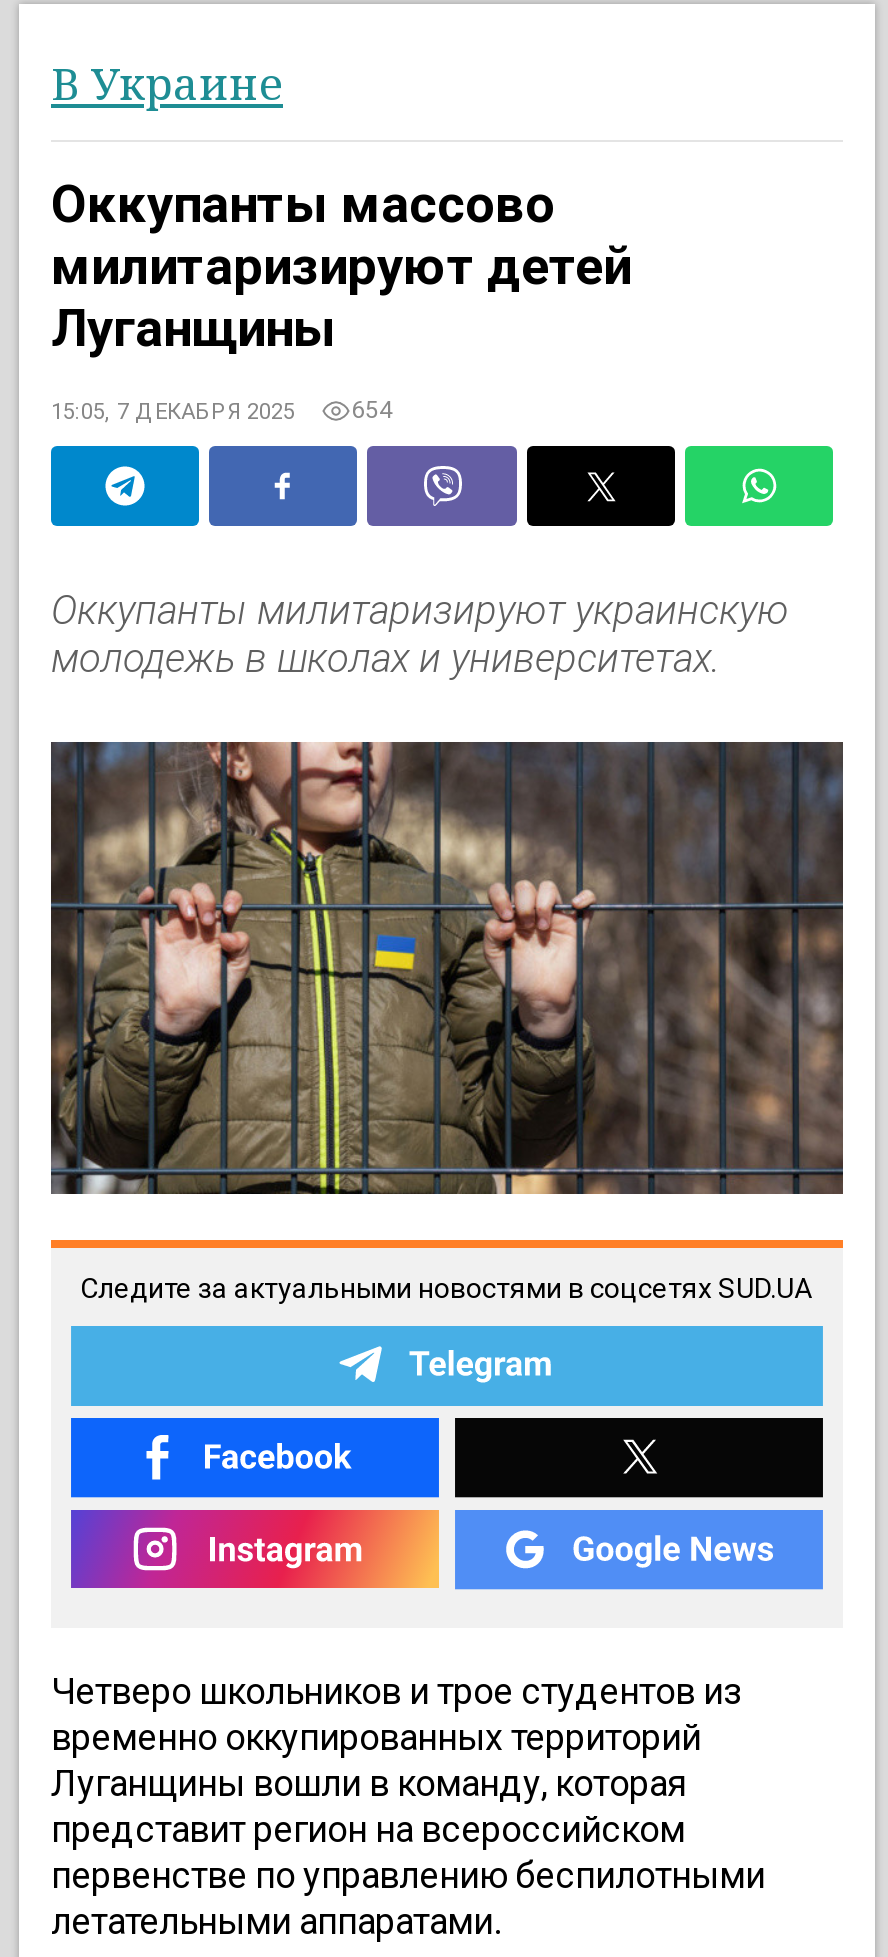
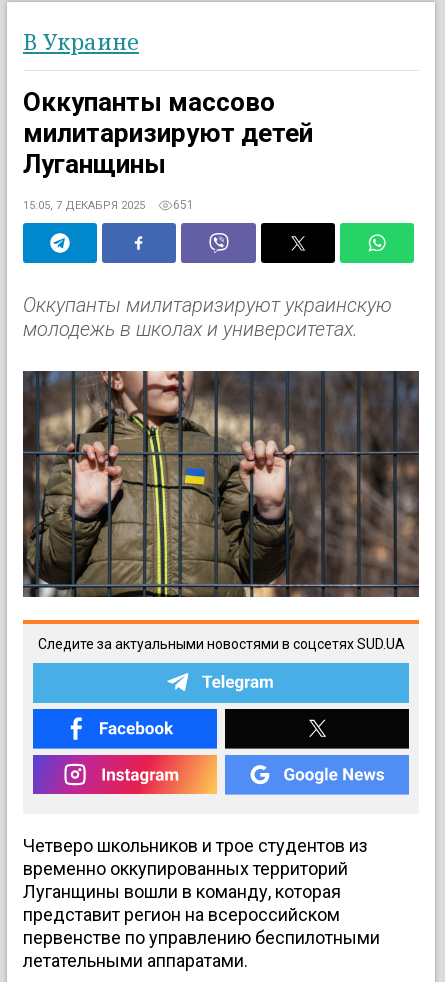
[51,396,393,424] 15:05, 7 ДЕКАБРЯ 2025 654 -> [23,198,194,212] 15:05, 7 ДЕКАБРЯ 2025 651

